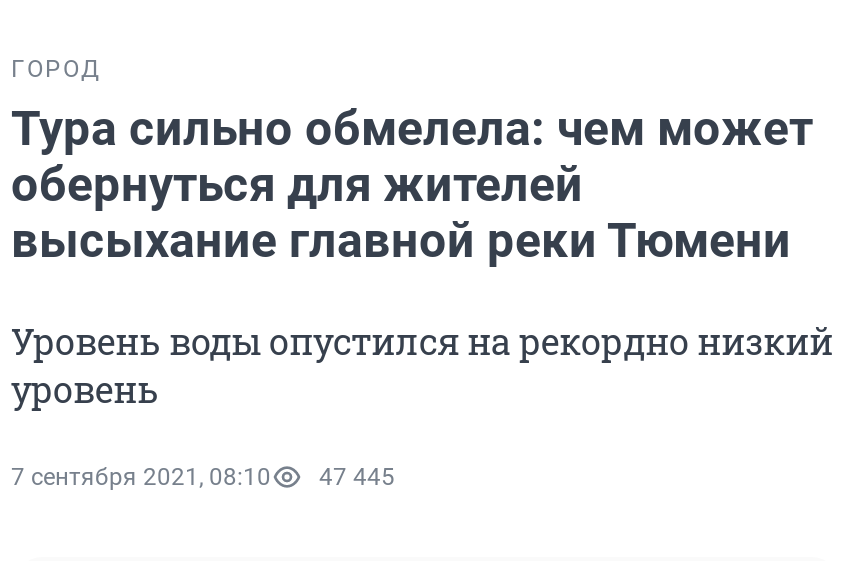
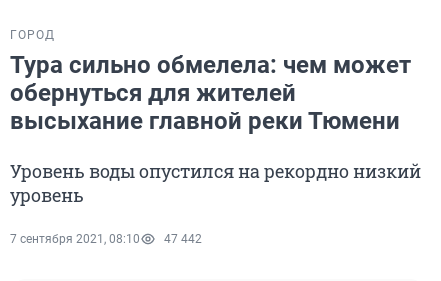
[11,463,395,491] 7 сентября 2021, 08:10 47 445 -> [10,232,202,246] 7 сентября 2021, 08:10 47 442

